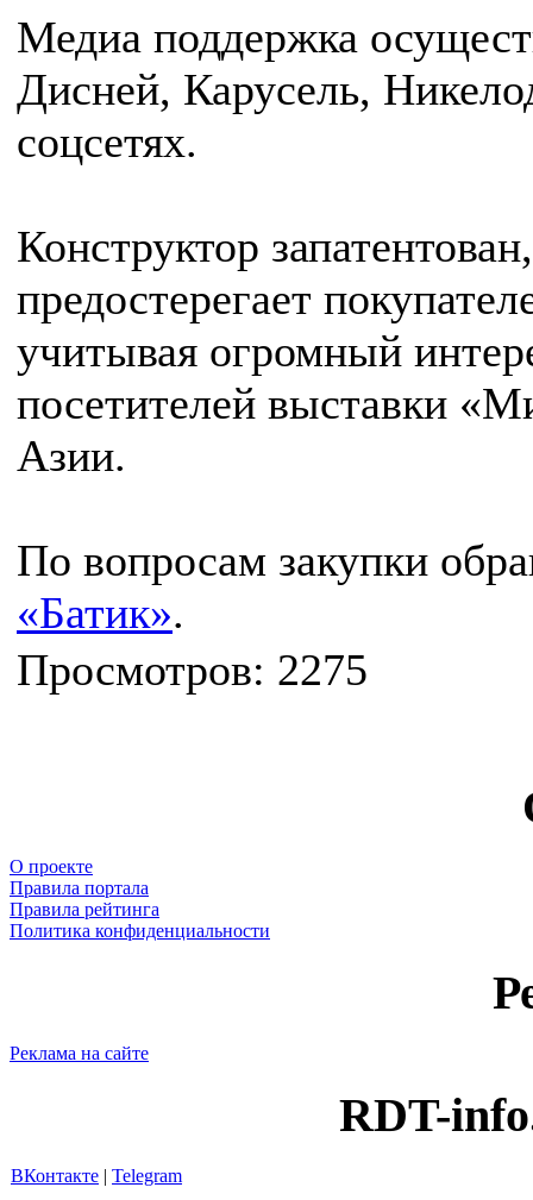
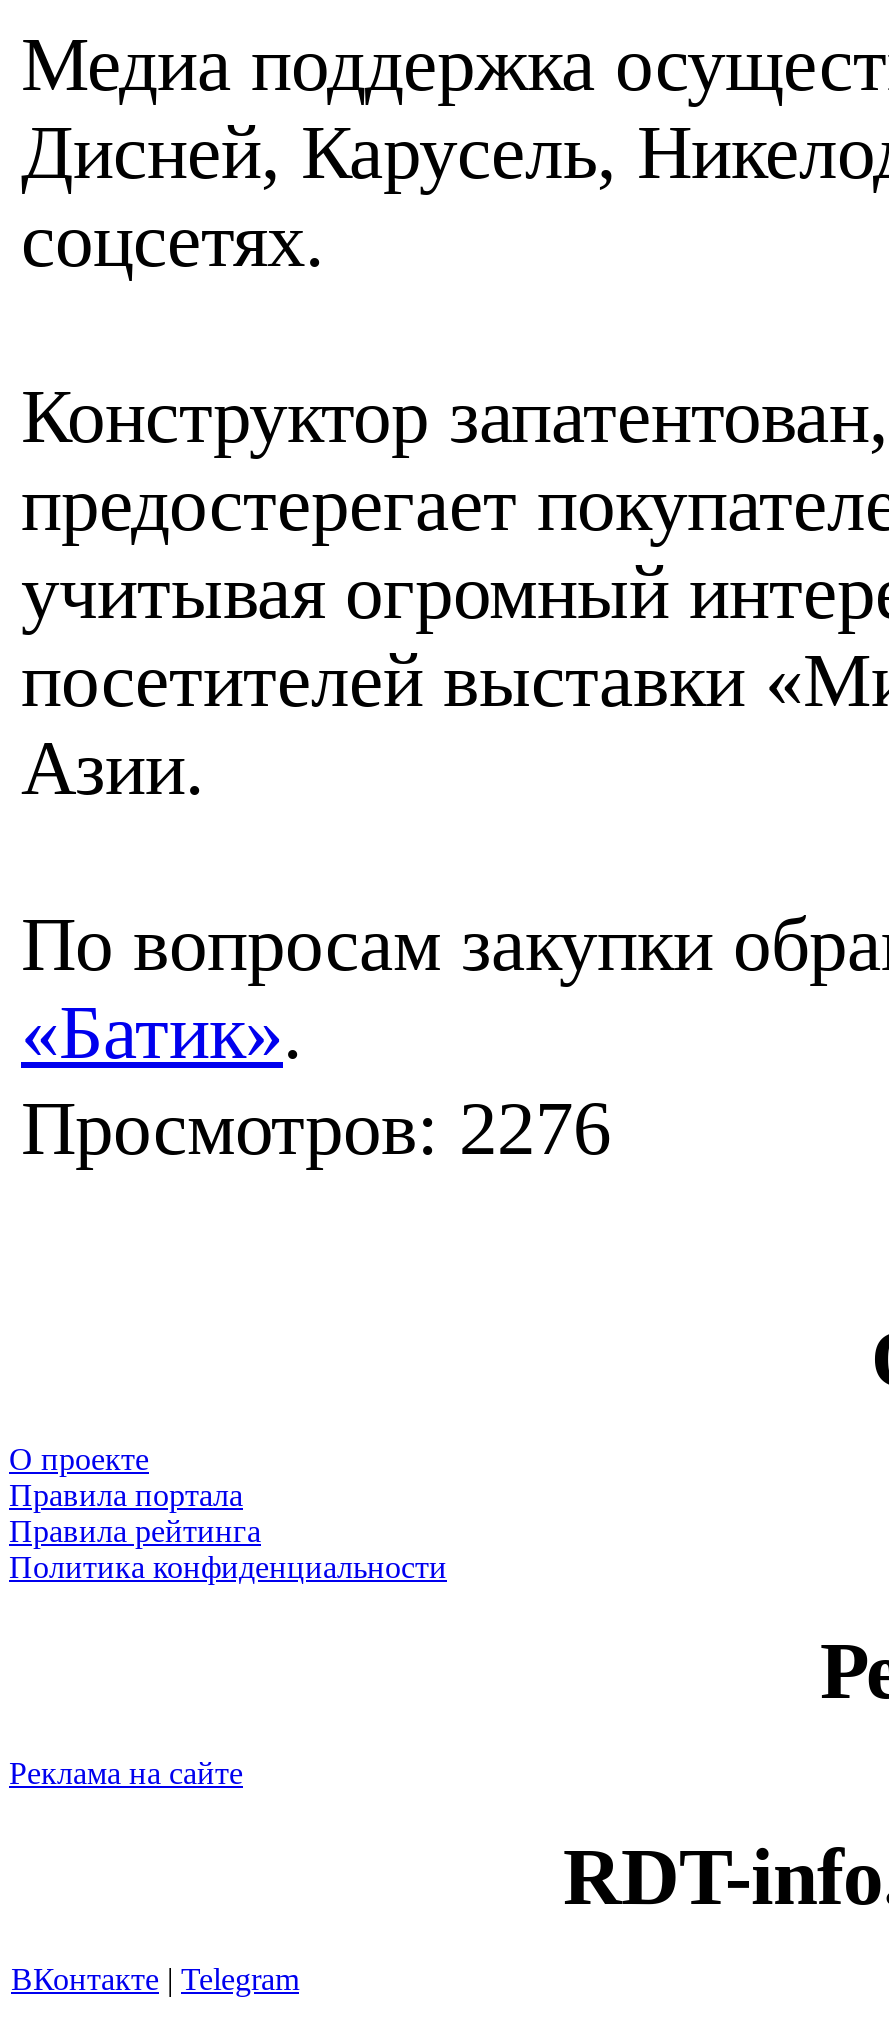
[17,645,368,695] Просмотров: 2275 -> [21,1086,611,1170] Просмотров: 2276

